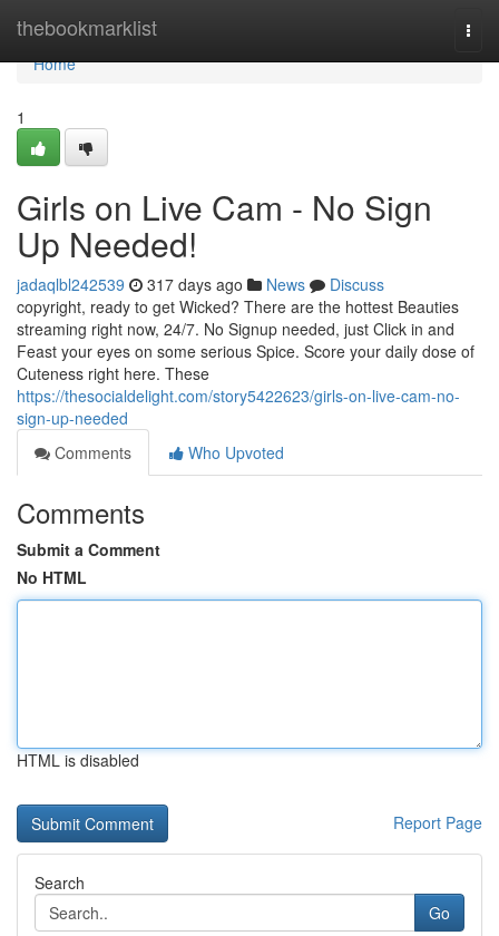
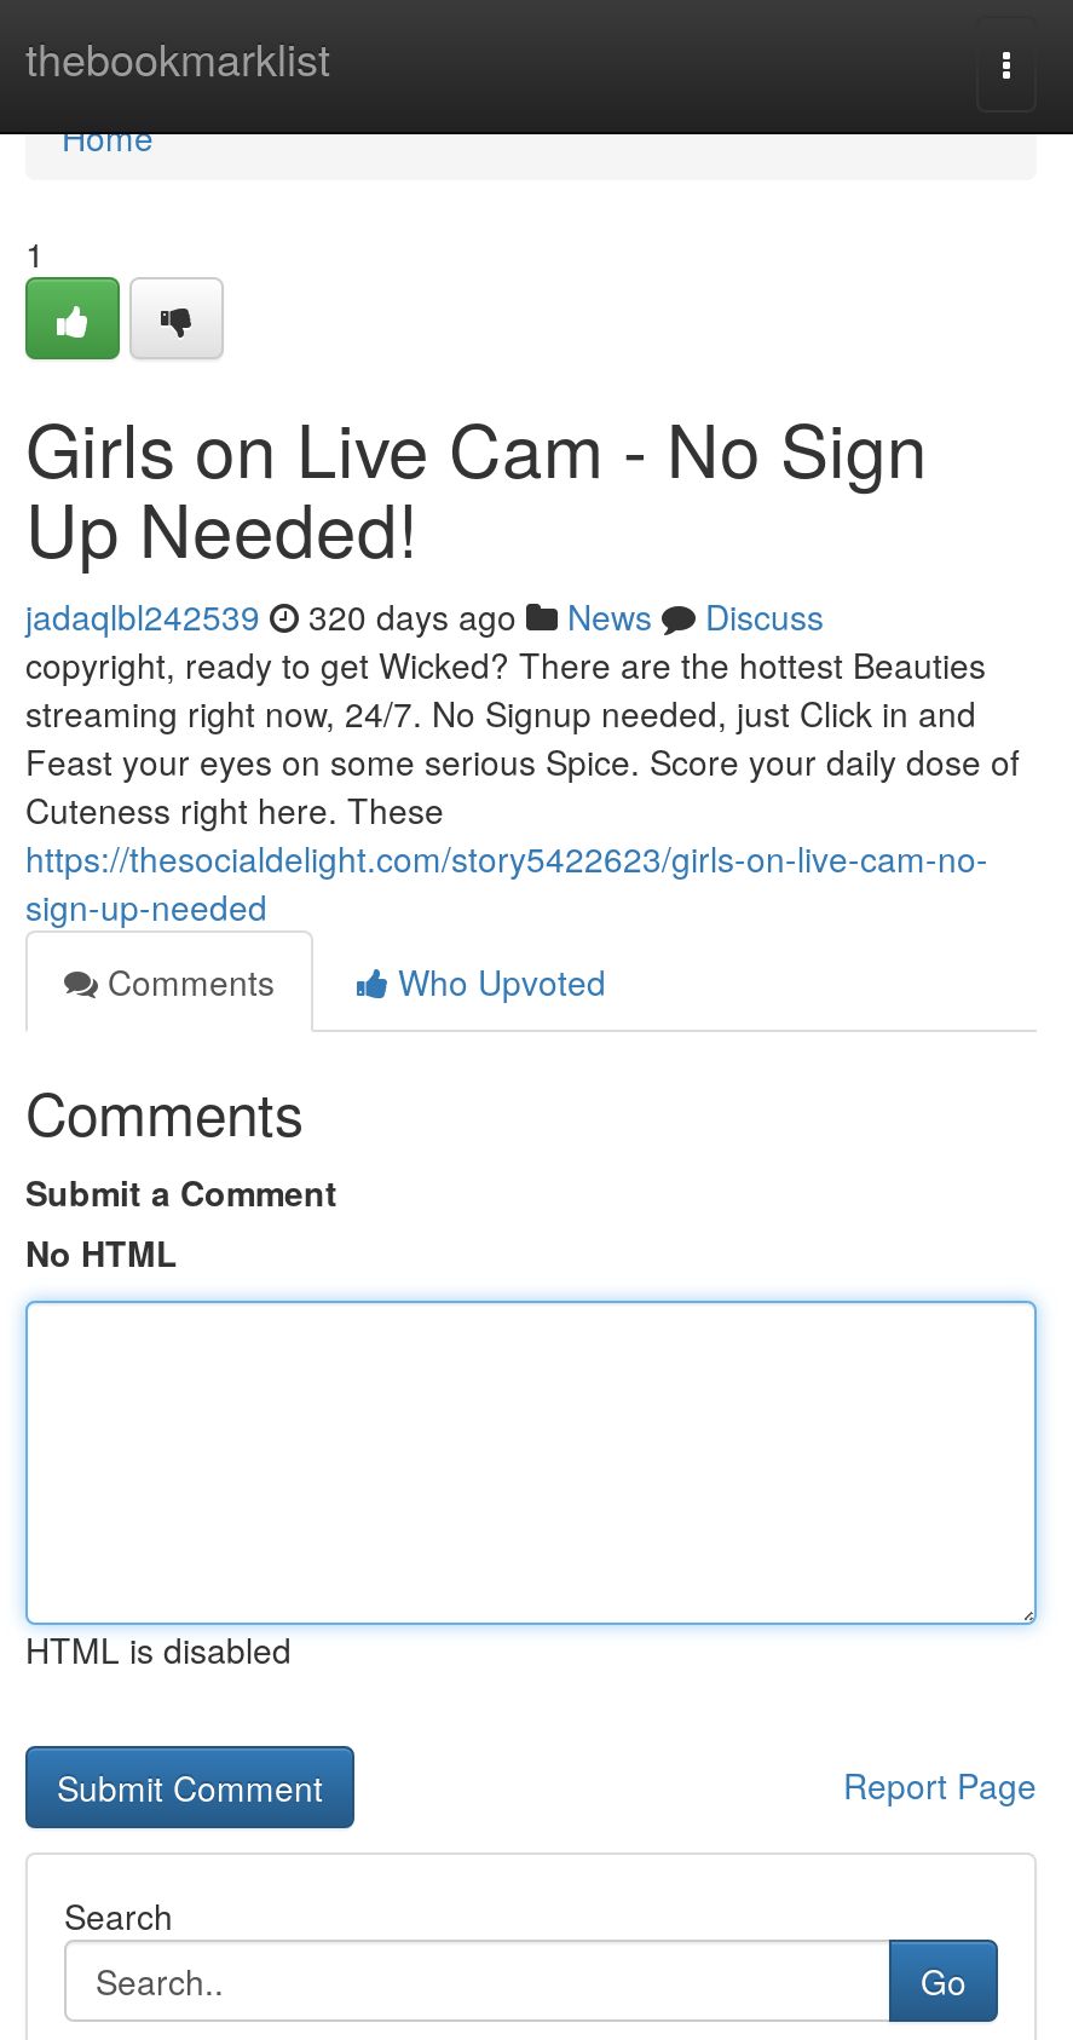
[17,273,384,295] jadaqlbl242539 317 days ago News Discuss -> [25,592,824,640] jadaqlbl242539 320 days ago News Discuss

